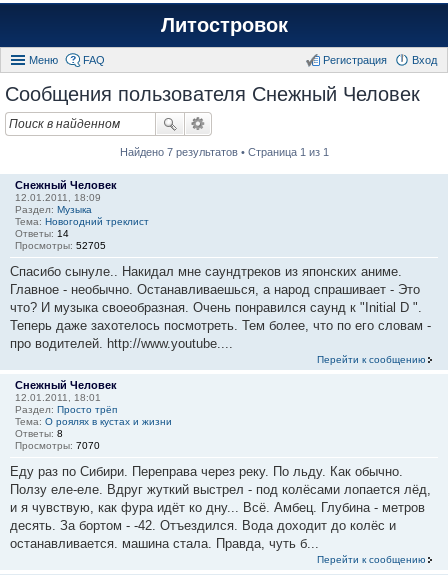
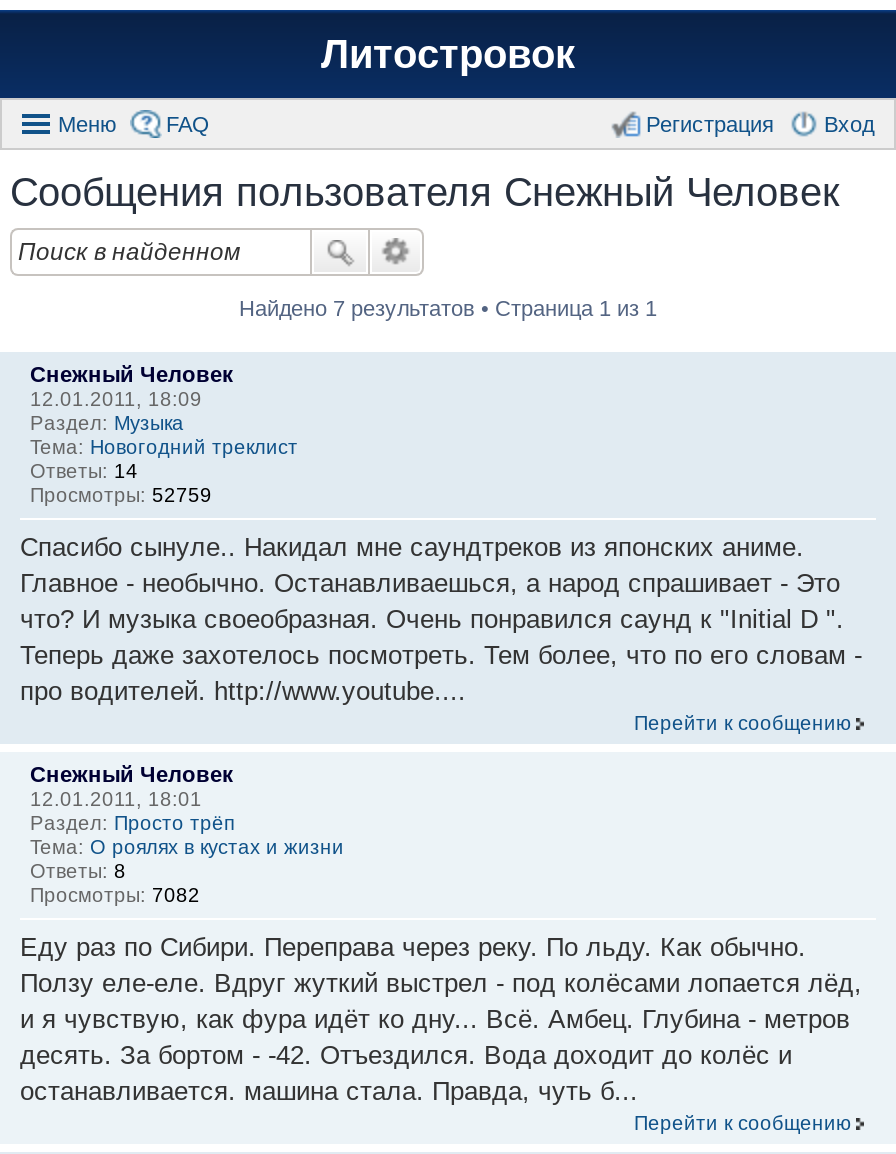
[15,240,106,251] Просмотры: 52705 -> [30,484,212,506] Просмотры: 52759
[15,440,100,451] Просмотры: 7070 -> [30,884,200,906] Просмотры: 7082

